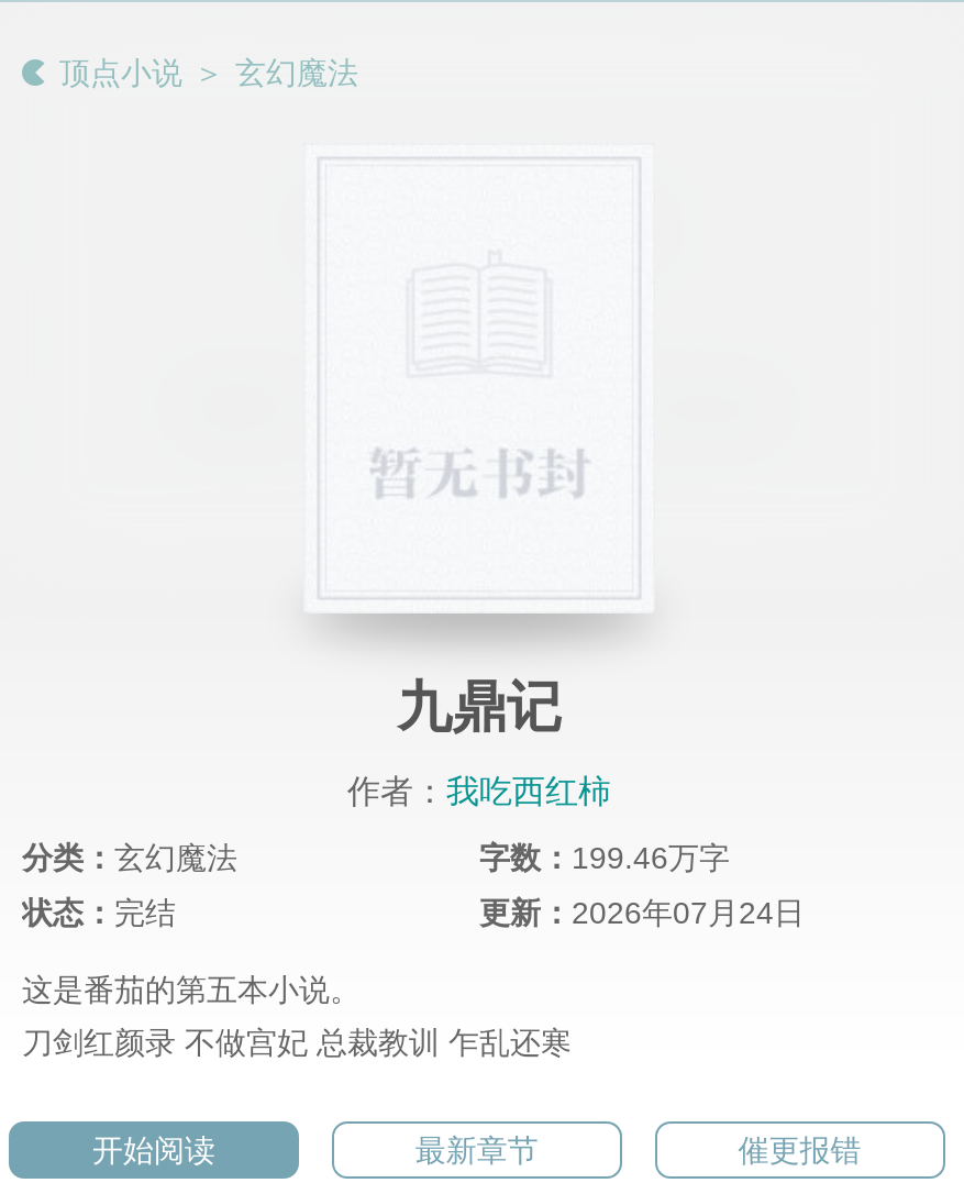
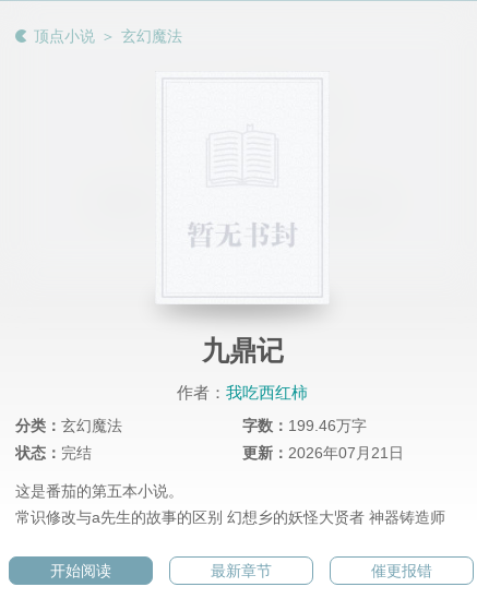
[479,896,805,931] 更新：2026年07月24日 -> [242,445,404,462] 更新：2026年07月21日
[22,1026,572,1061] 刀剑红颜录 不做宫妃 总裁教训 乍乱还寒 -> [15,509,445,526] 常识修改与a先生的故事的区别 幻想乡的妖怪大贤者 神器铸造师

